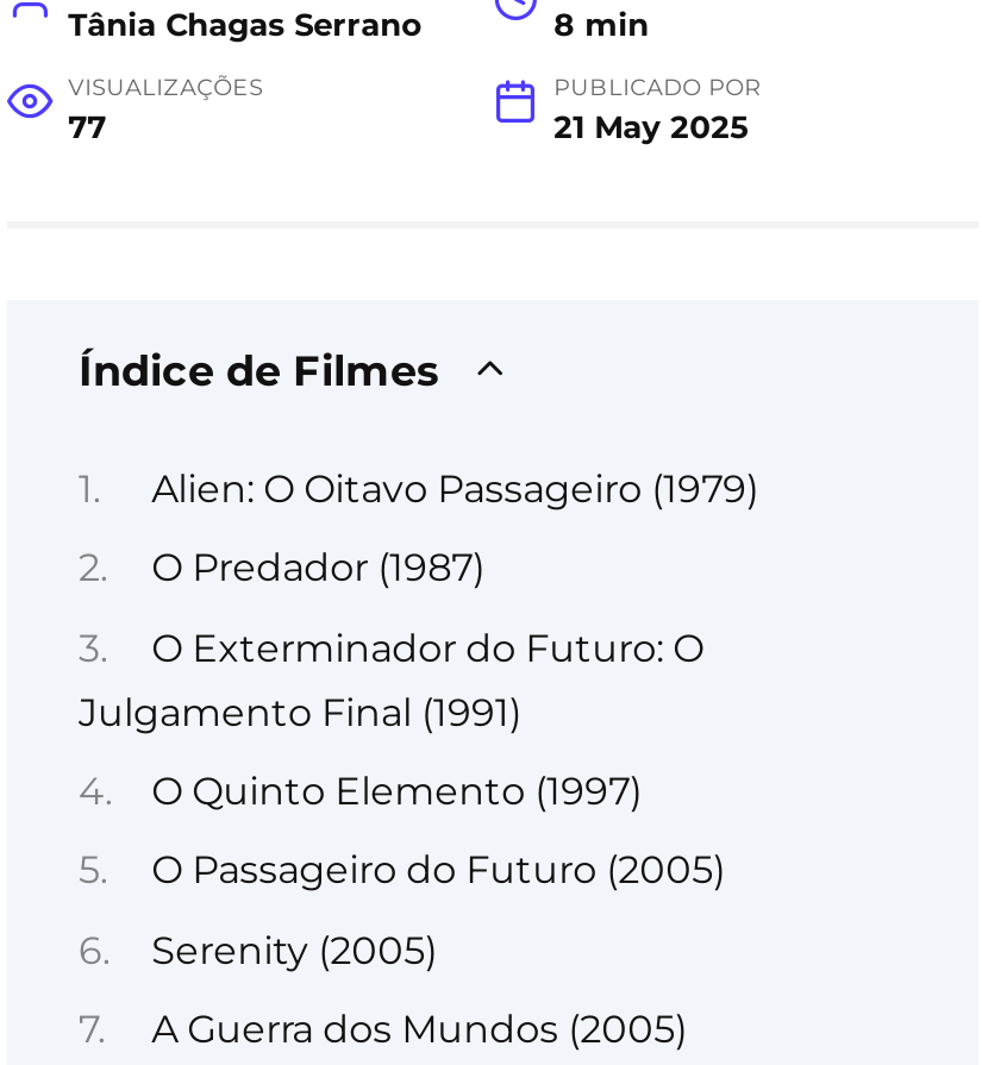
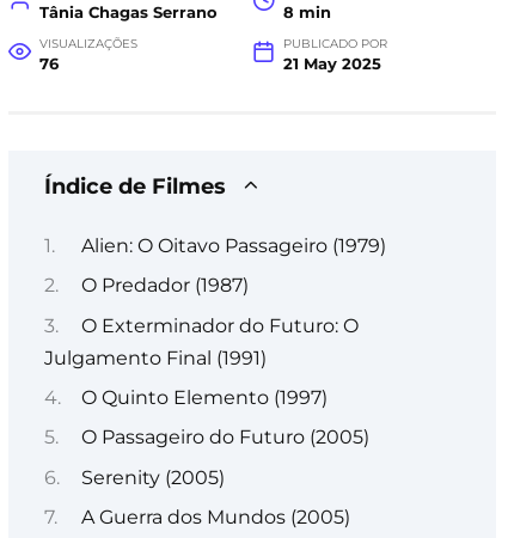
[68,110,106,146] 77 -> [39,55,58,73] 76

